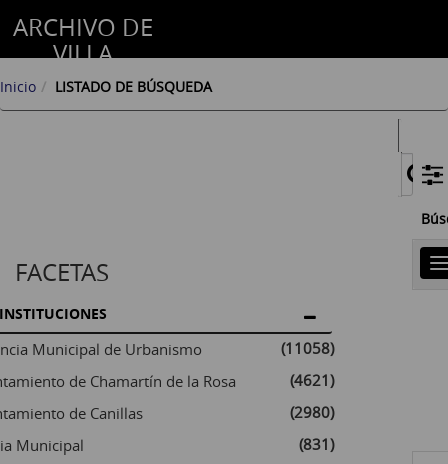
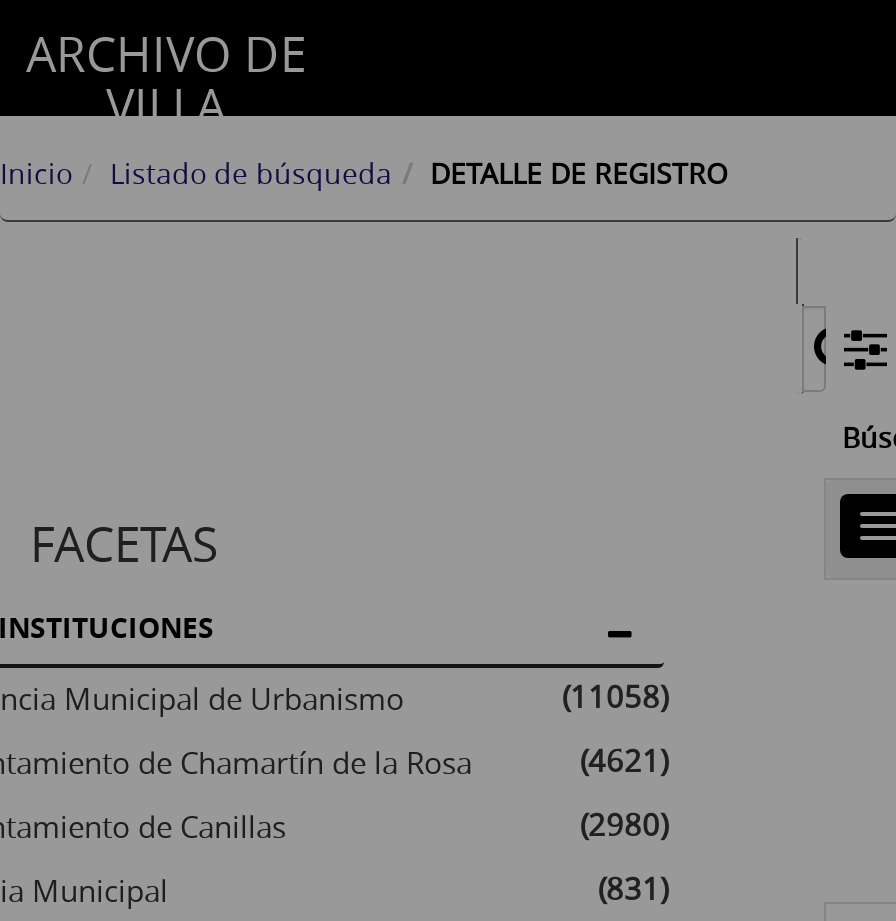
[55,77,212,96] LISTADO DE BÚSQUEDA -> [110,154,728,192] Listado de búsqueda | DETALLE DE REGISTRO

